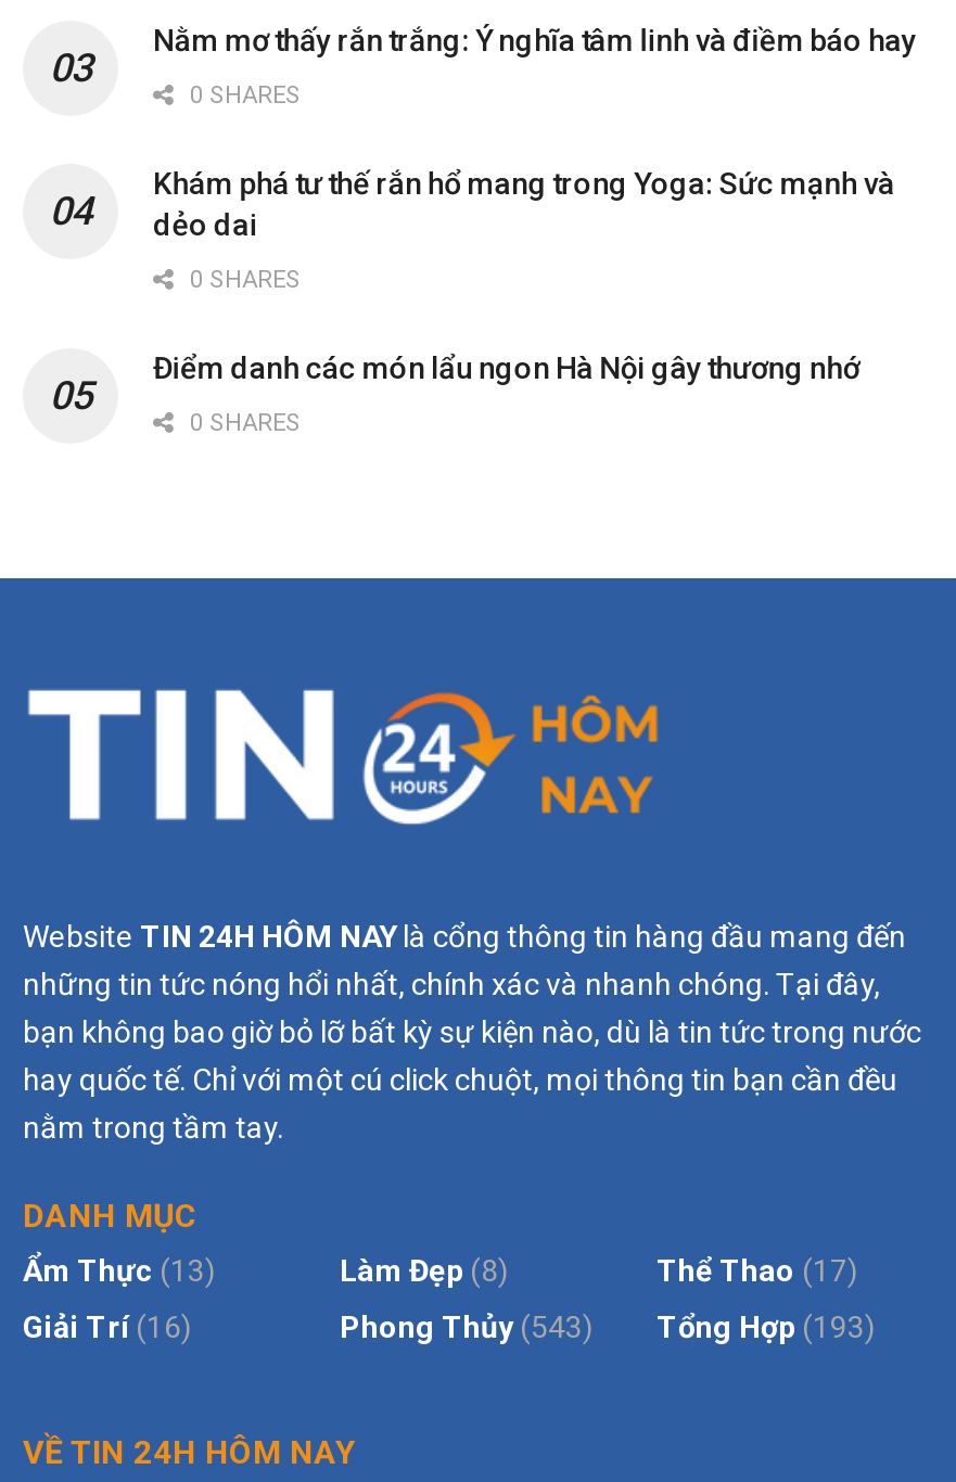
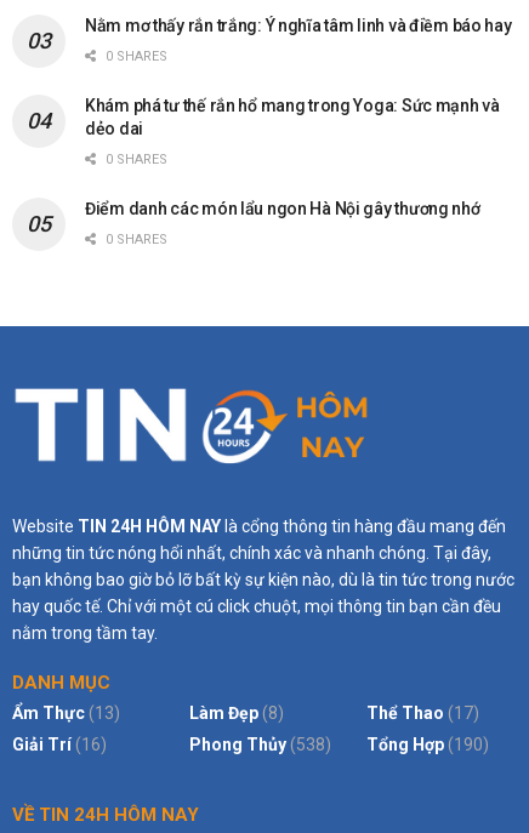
[340,1309,594,1344] Phong Thủy (543) -> [189,735,331,754] Phong Thủy (538)
[657,1309,876,1344] Tổng Hợp (193) -> [366,735,489,754] Tổng Hợp (190)

